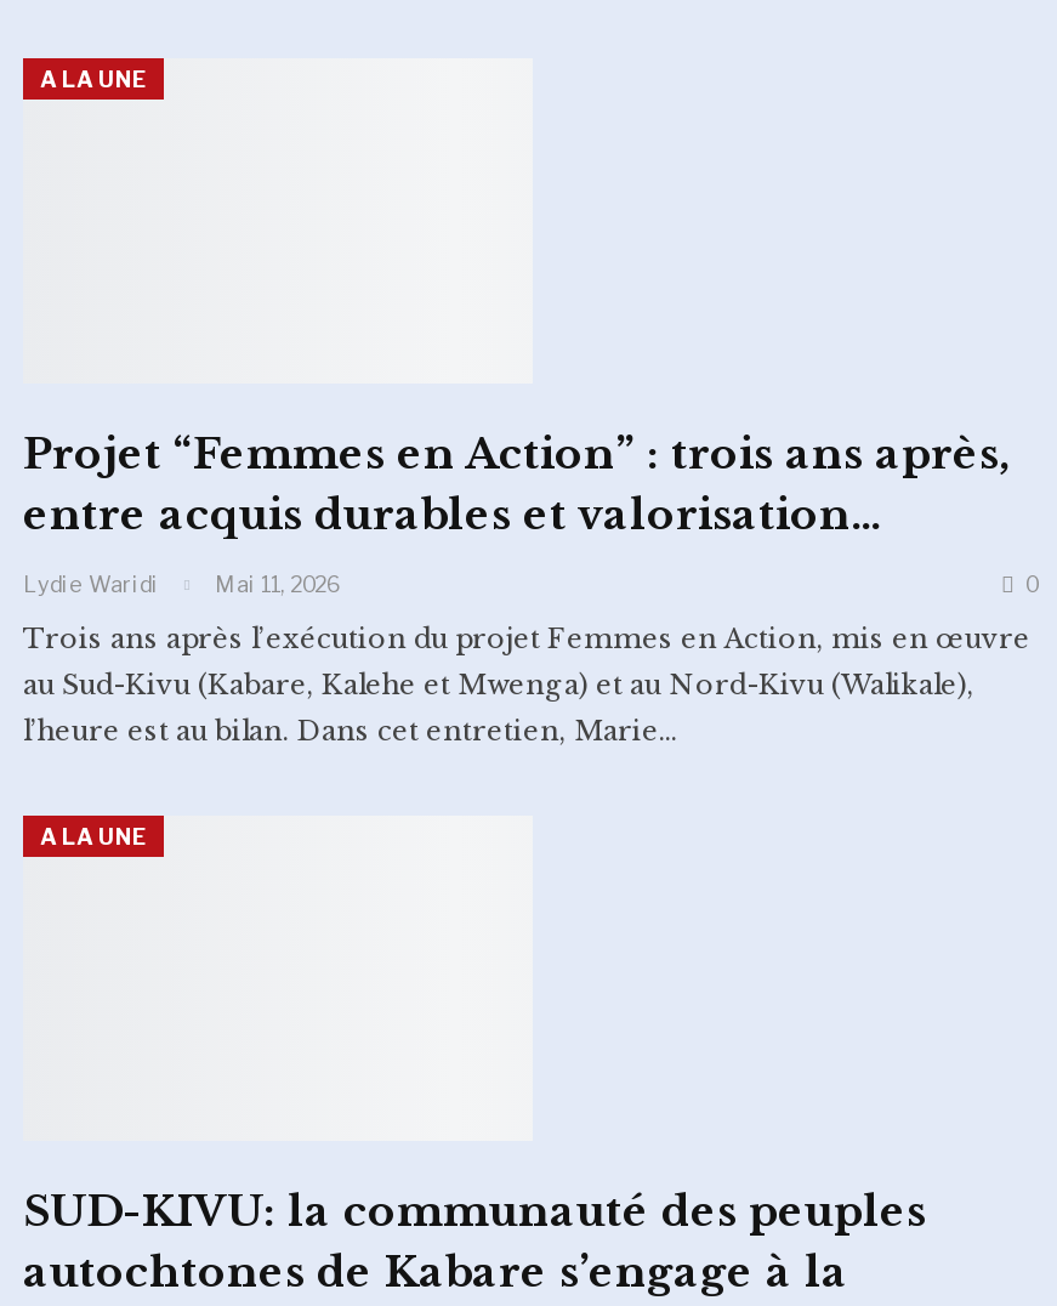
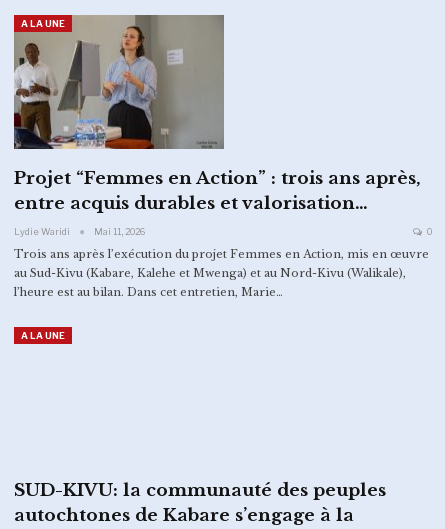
none -> [13,14,225,150] [image]

